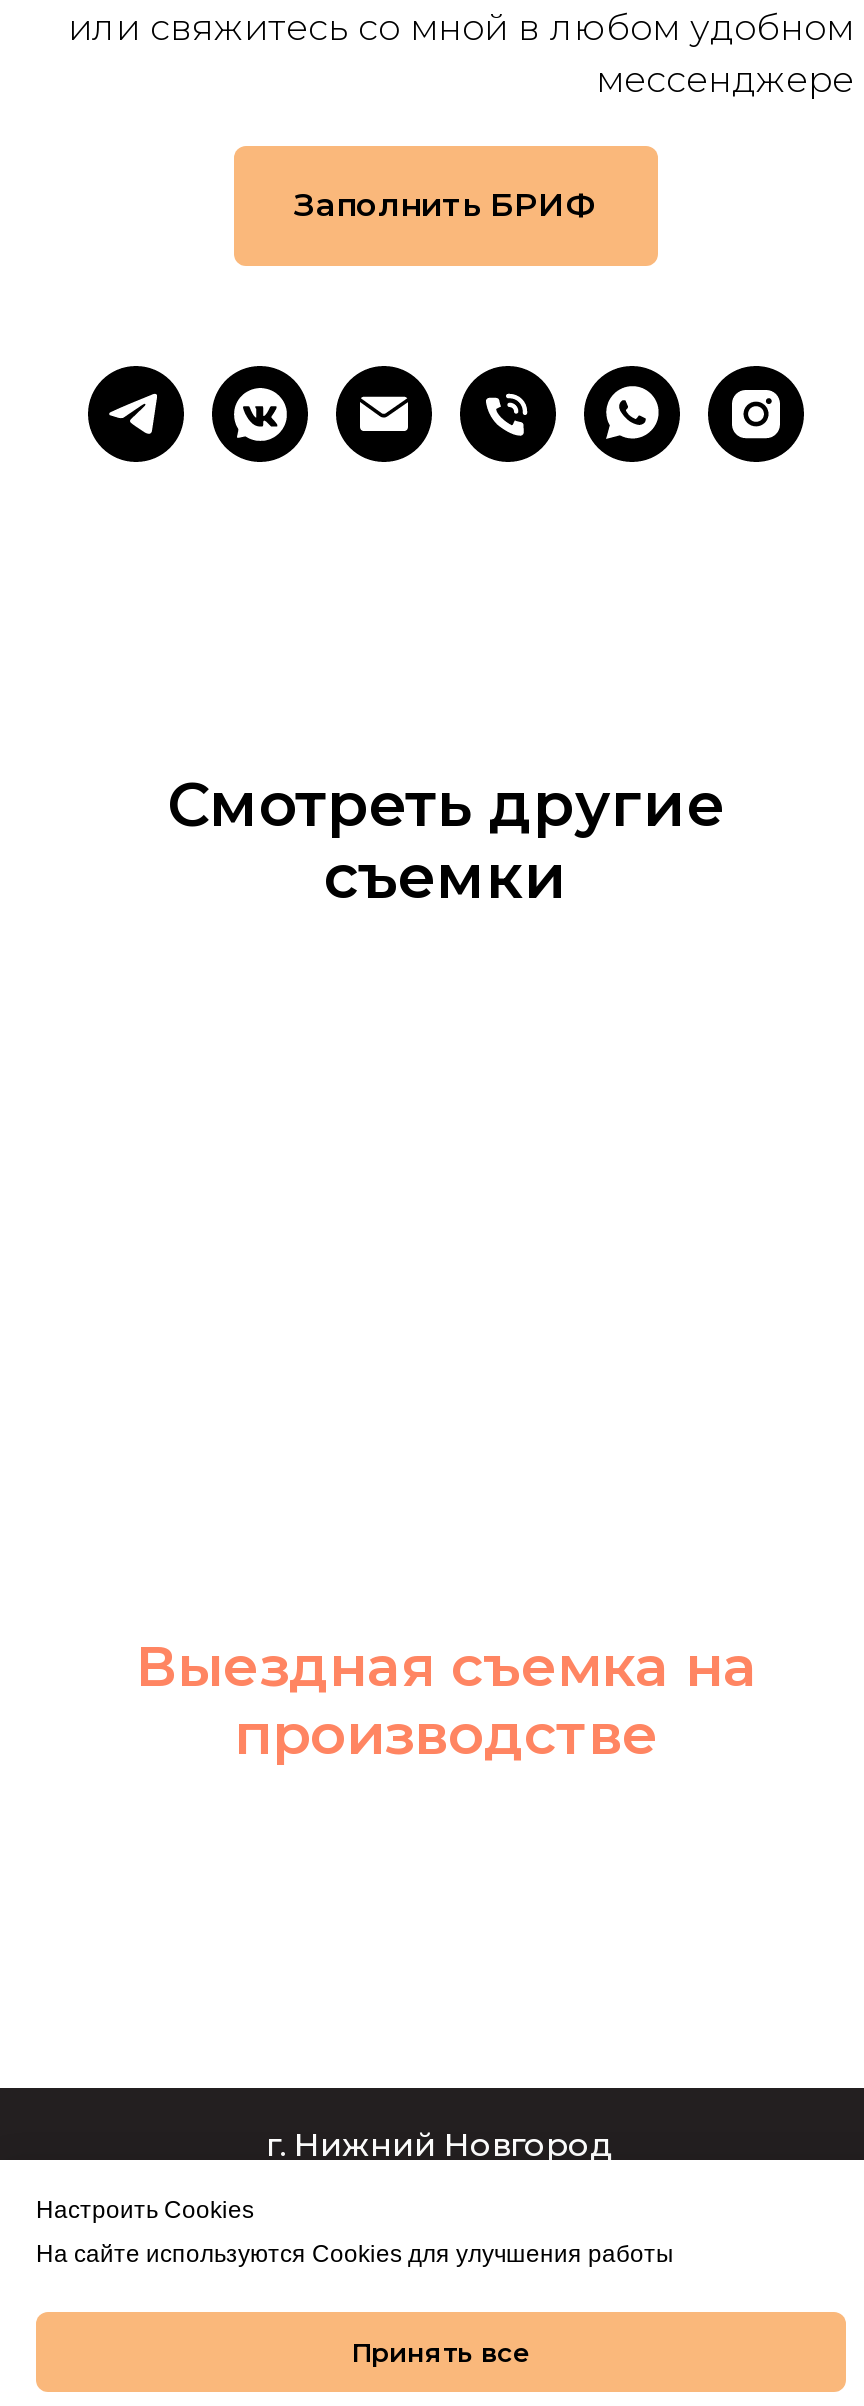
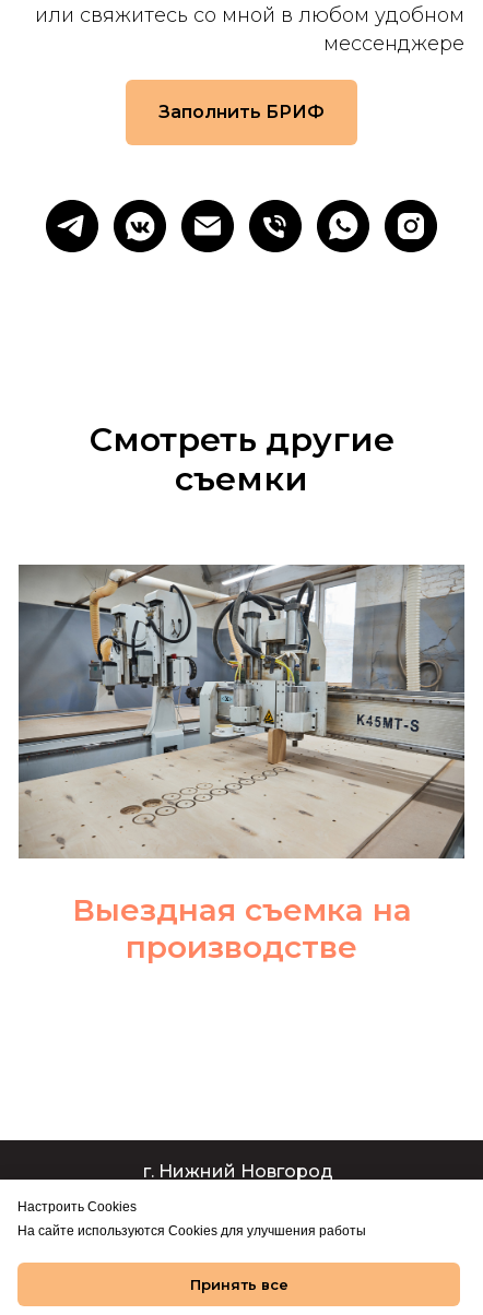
none -> [17,564,466,860] [image]

